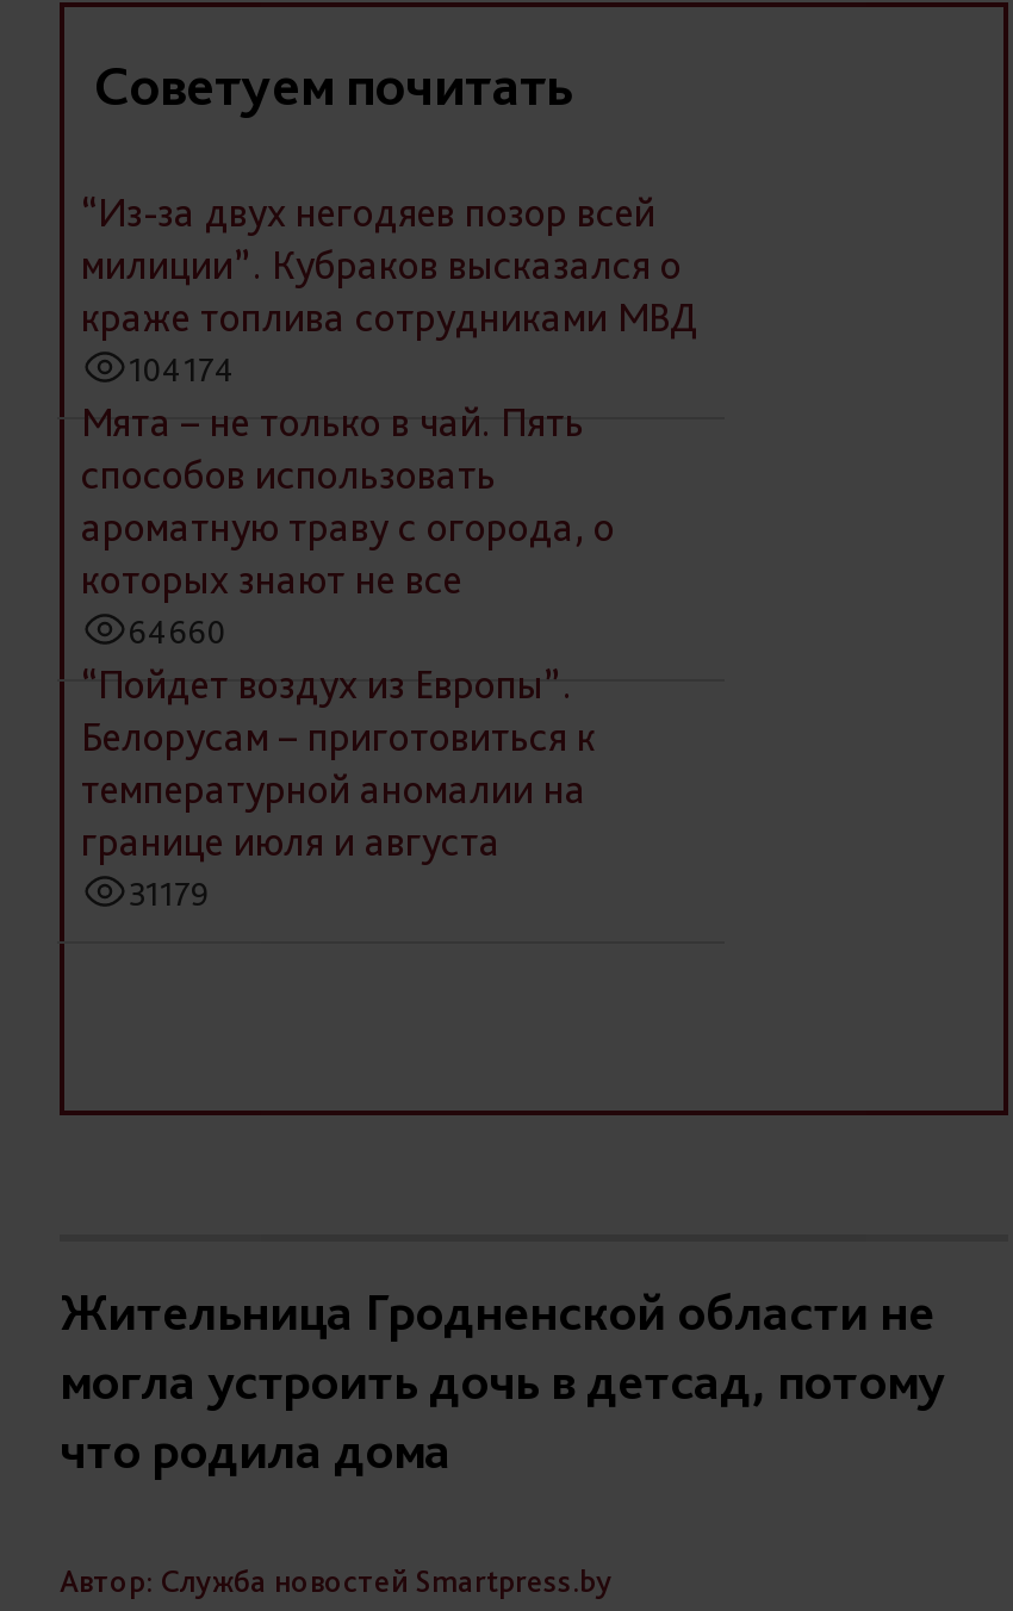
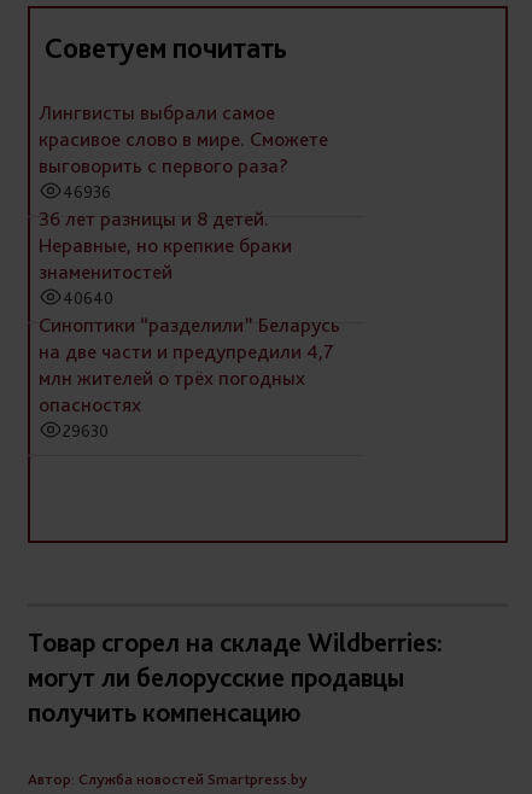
[81,189,698,913] “Из-за двух негодяев позор всей | милиции”. Кубраков высказался о | краже топлива сотрудниками МВД | 104174 | Мята – не только в чай. Пять | способов использовать | ароматную траву с огорода, о | которых знают не все | 64660 | “Пойдет воздух из Европы”. | Белорусам – приготовиться к | температурной аномалии на | границе июля и августа | 31179 -> [39,100,340,441] Лингвисты выбрали самое | красивое слово в мире. Сможете | выговорить с первого раза? | 46936 | 36 лет разницы и 8 детей. | Неравные, но крепкие браки | знаменитостей | 40640 | Синоптики “разделили” Беларусь | на две части и предупредили 4,7 | млн жителей о трёх погодных | опасностях | 29630
[60,1280,944,1480] Жительница Гродненской области не | могла устроить дочь в детсад, потому | что родила дома -> [28,626,443,728] Товар сгорел на складе Wildberries: | могут ли белорусские продавцы | получить компенсацию

